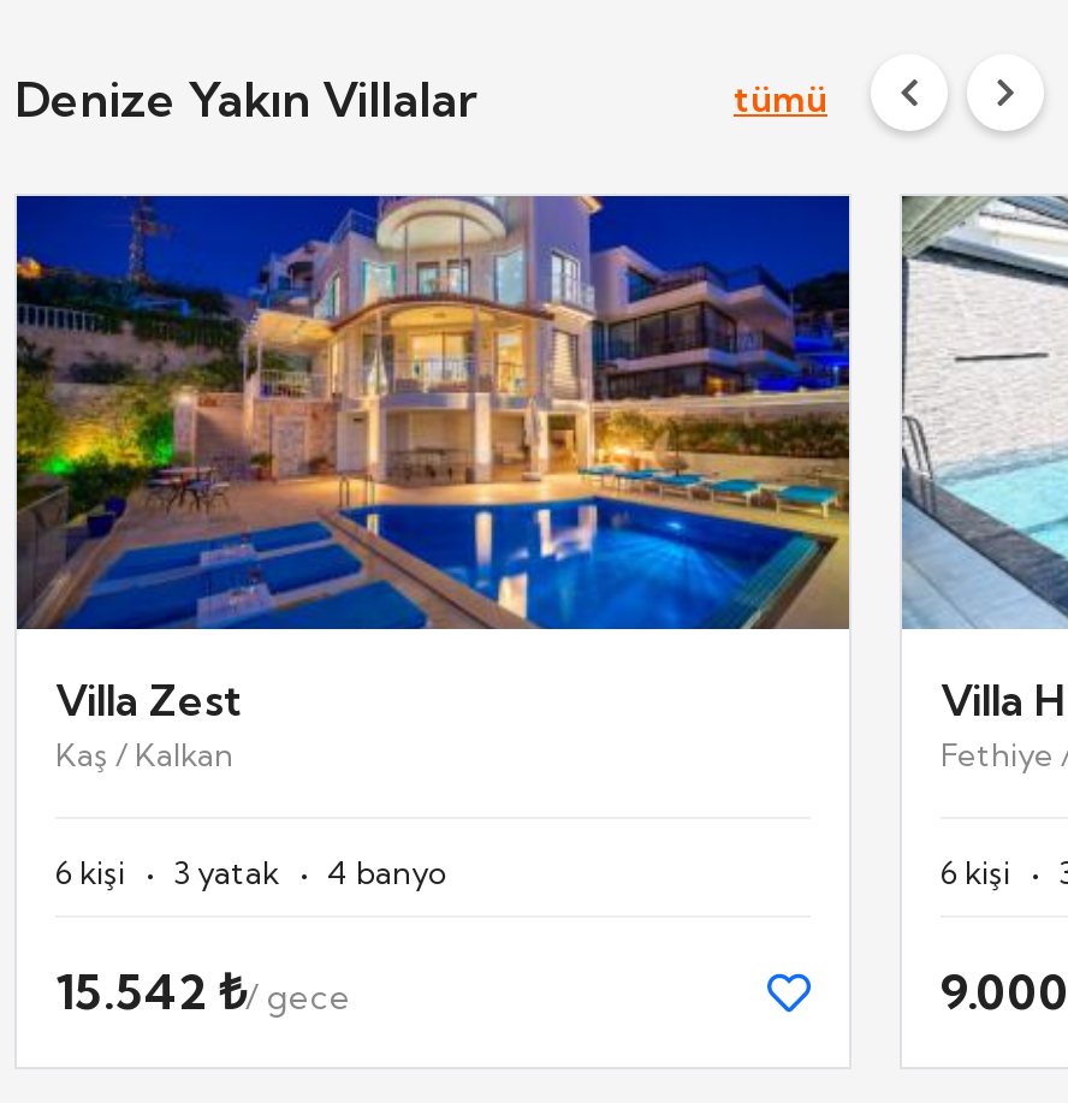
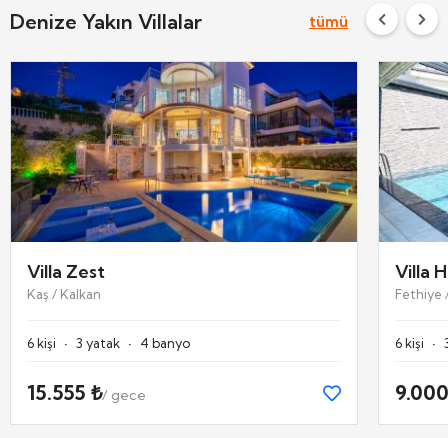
[55,961,351,1021] 15.542 ₺/ gece -> [27,380,146,405] 15.555 ₺/ gece

